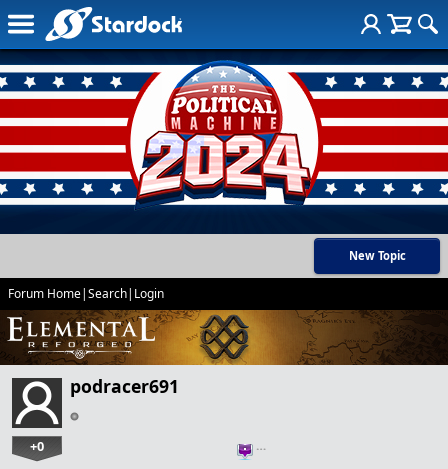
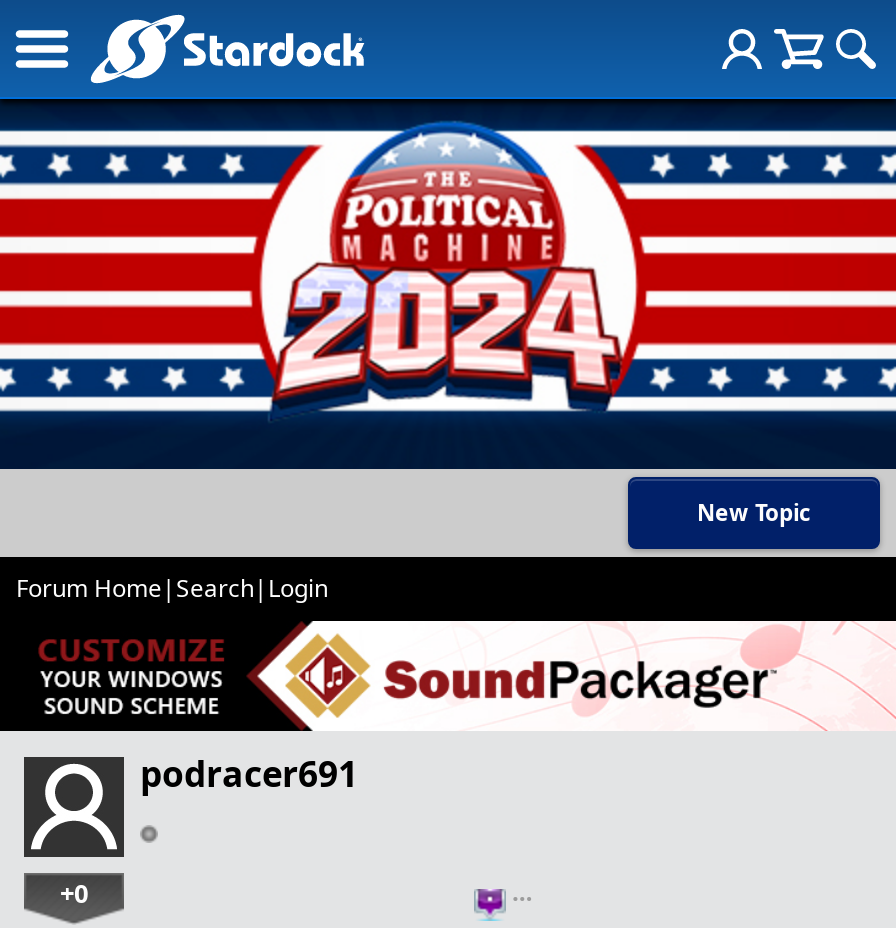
[3,309,445,366] [image] -> [6,619,890,733] [image]

